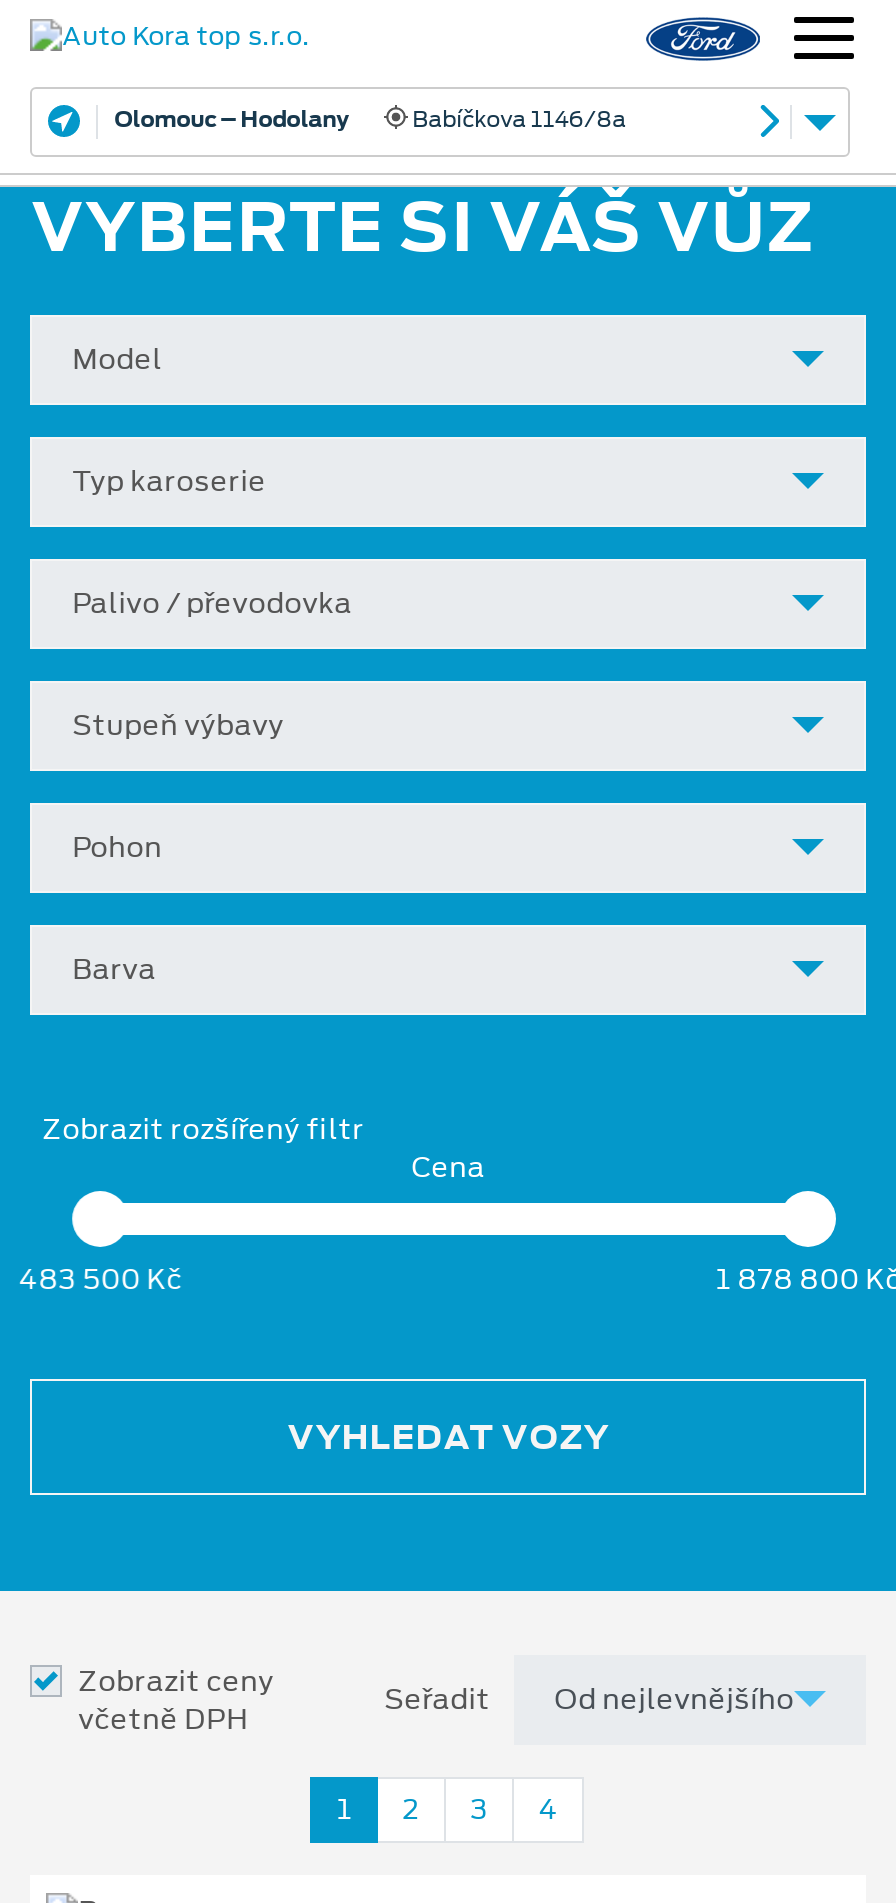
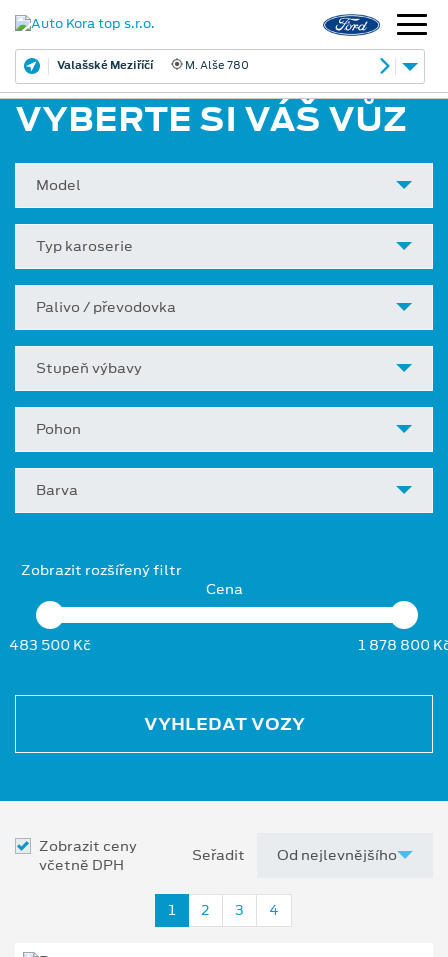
[114,102,626,134] Olomouc – Hodolany | Babíčkova 1146/8a -> [57,56,249,72] Valašské Meziříčí | M. Alše 780

